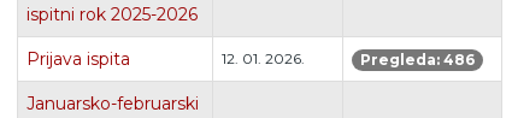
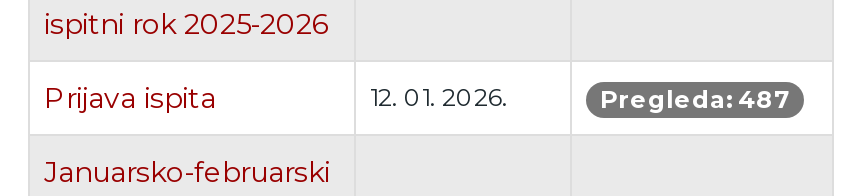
[360,51,475,69] Pregleda: 486 -> [600,85,790,115] Pregleda: 487

